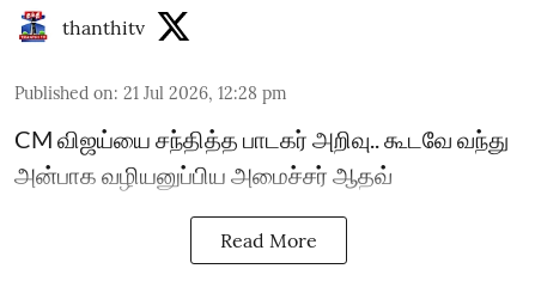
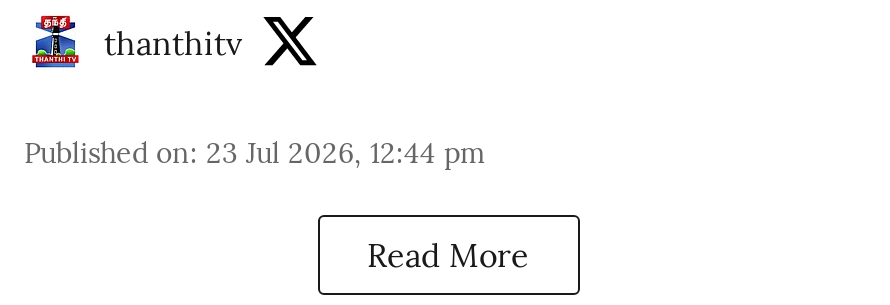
[14,83,509,189] Published on: 21 Jul 2026, 12:28 pm | CM விஜய்யை சந்தித்த பாடகர் அறிவு.. கூடவே வந்து | அன்பாக வழியனுப்பிய அமைச்சர் ஆதவ் -> [24,135,486,171] Published on: 23 Jul 2026, 12:44 pm

